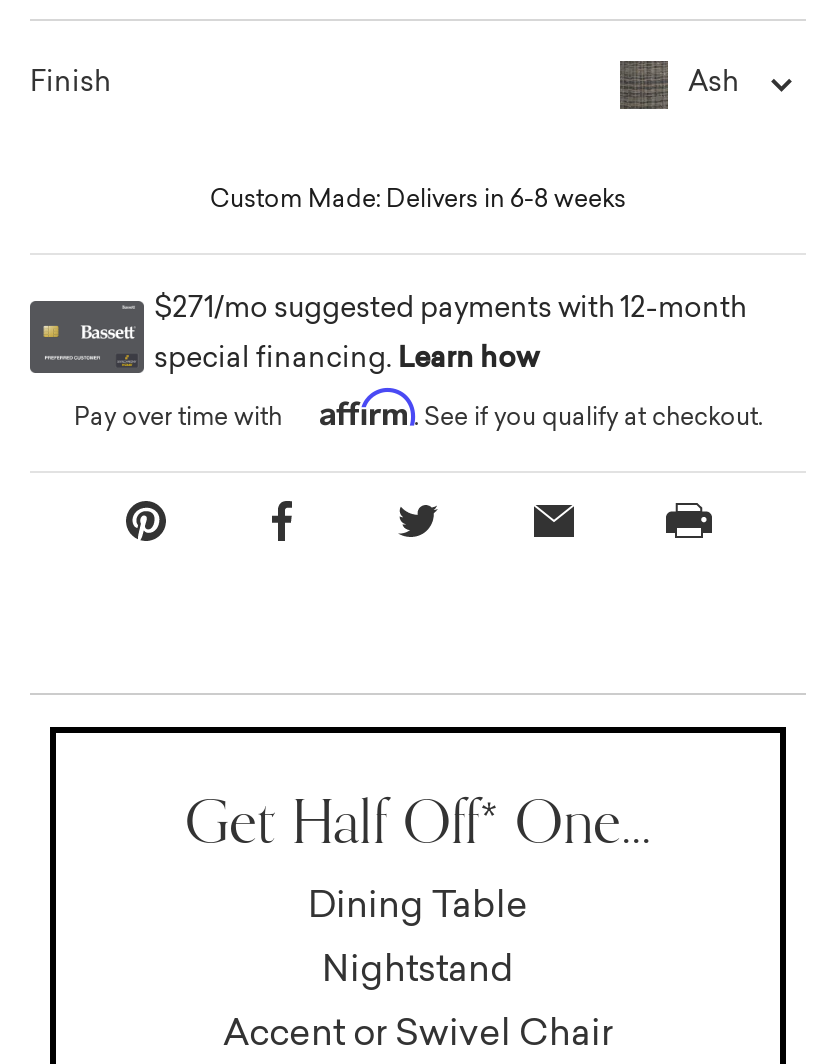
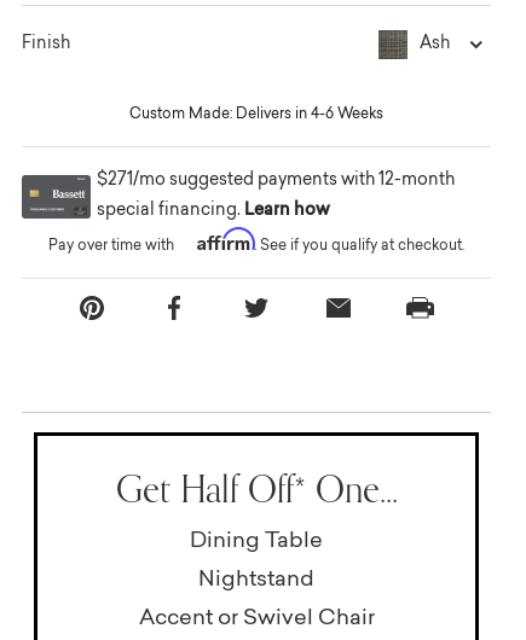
[210,189,626,213] Custom Made: Delivers in 6-8 weeks -> [129,107,383,122] Custom Made: Delivers in 4-6 Weeks

